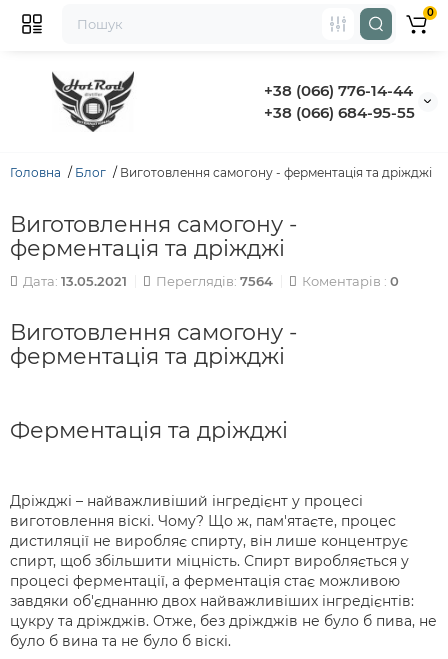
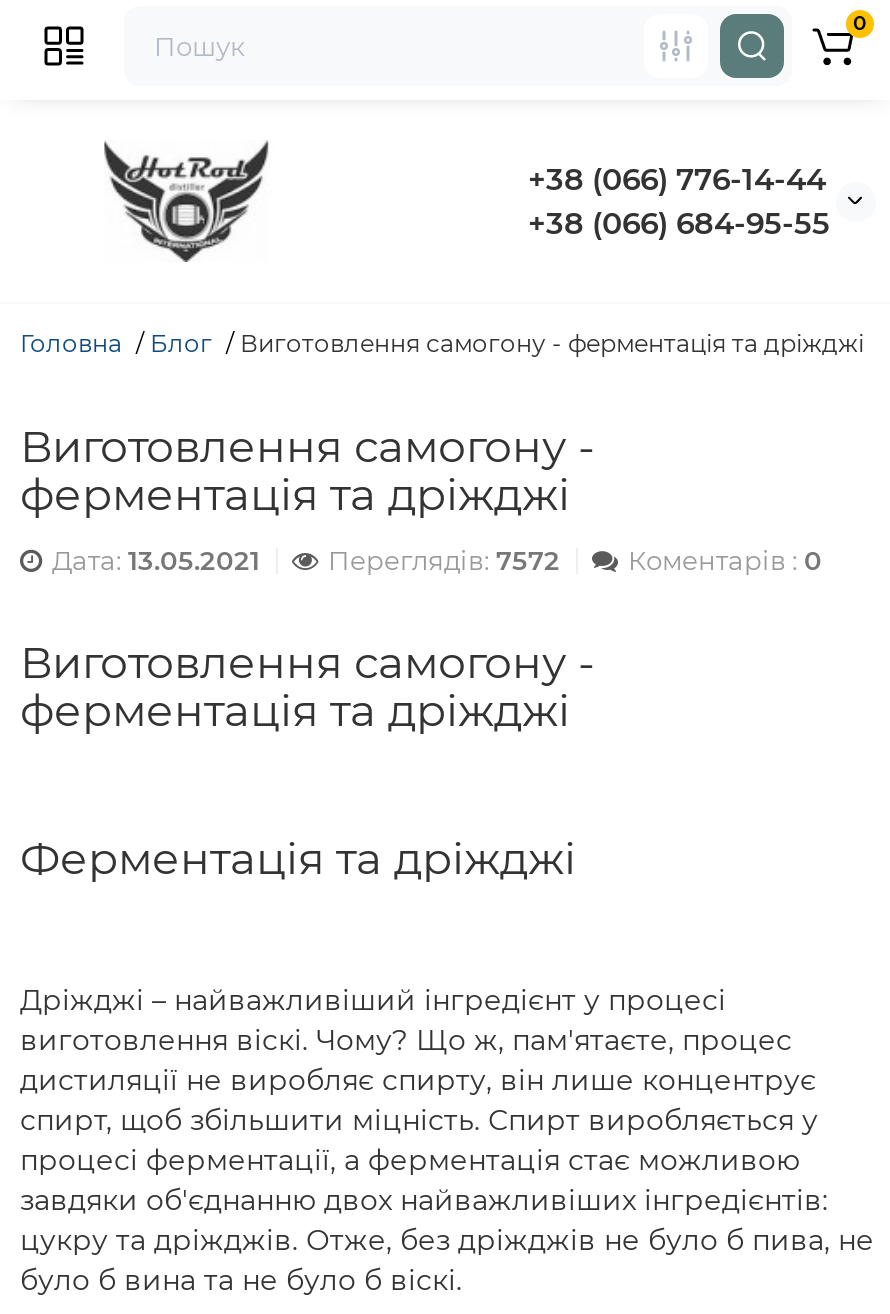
[156,273,273,289] Переглядів: 7564 -> [328,545,560,577] Переглядів: 7572

